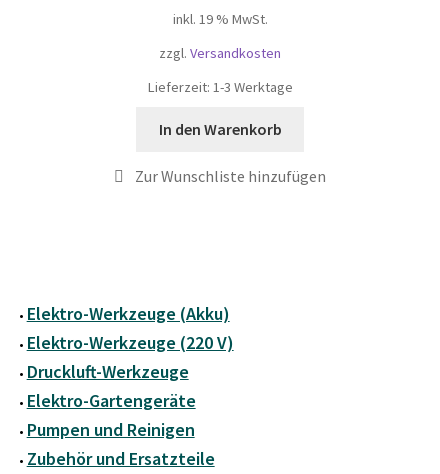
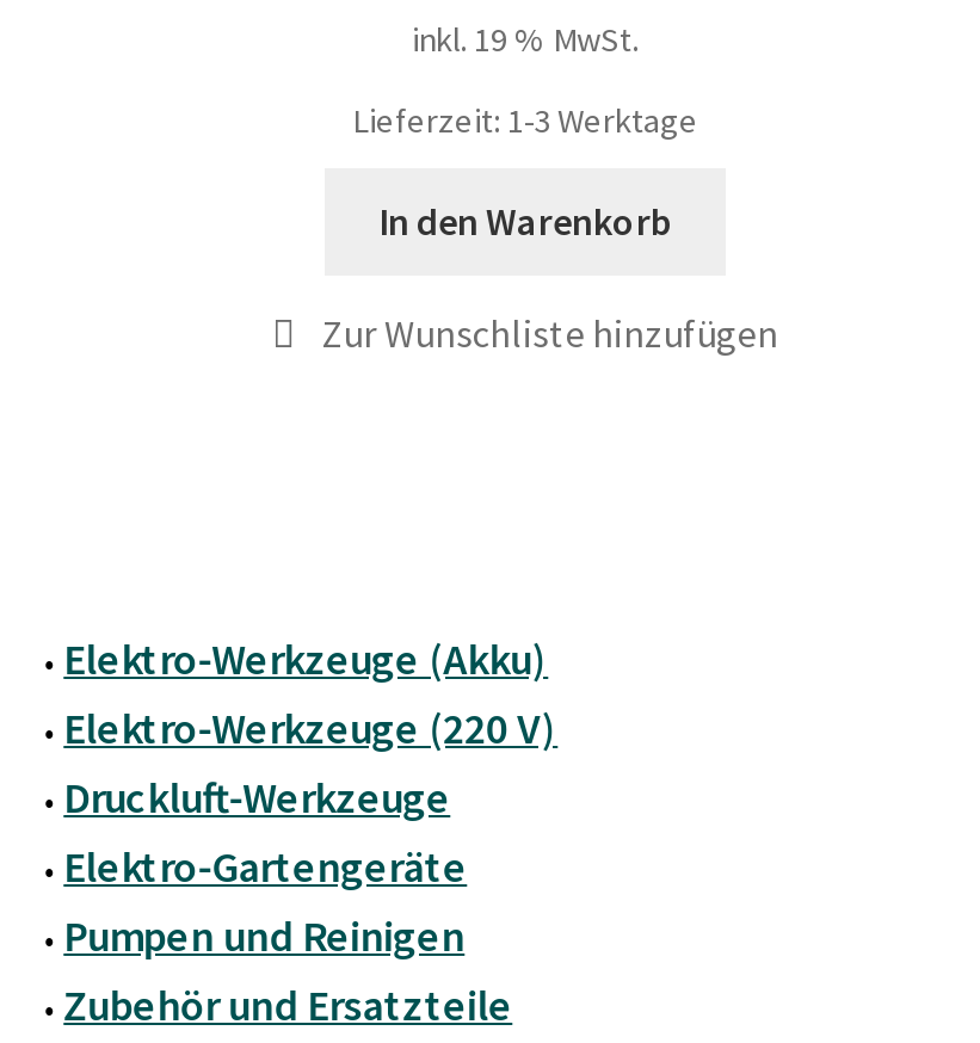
[159,44,281,62] zzgl. Versandkosten -> none

